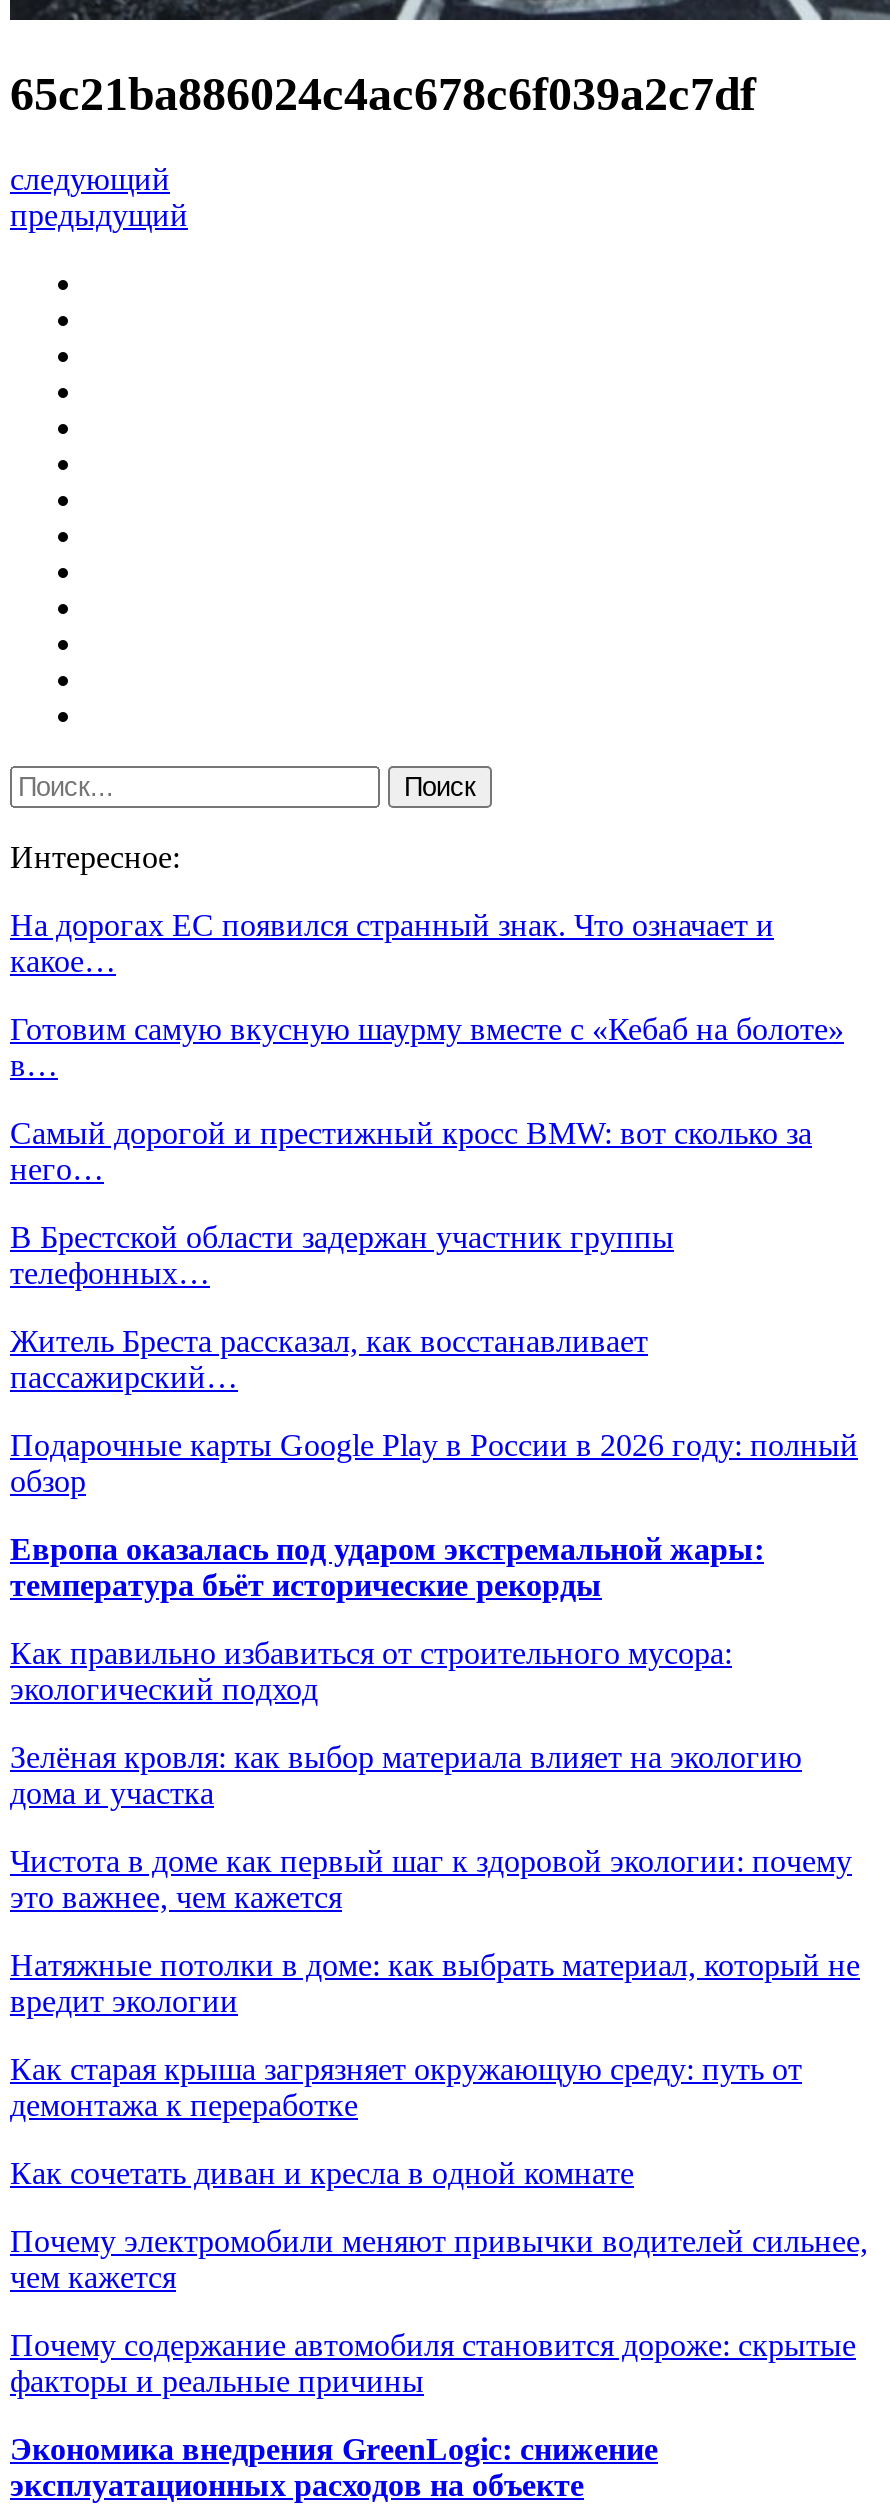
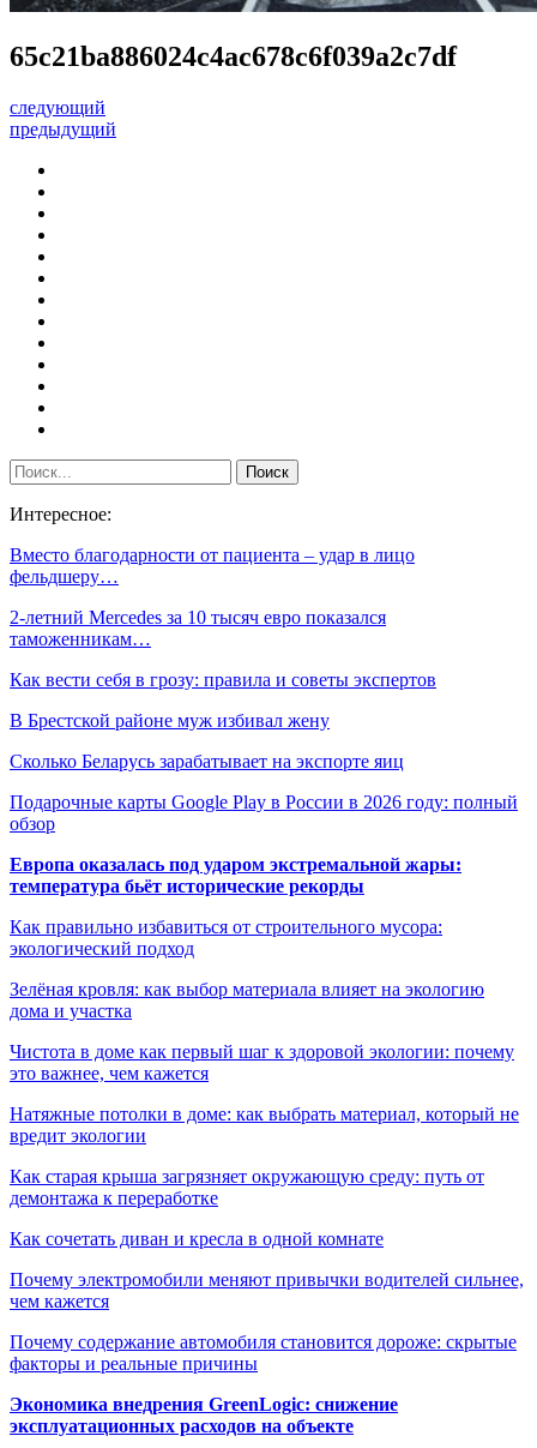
[10,908,774,978] На дорогах ЕС появился странный знак. Что означает и | какое… -> [10,544,415,586] Вместо благодарности от пациента – удар в лицо | фельдшеру…
[10,1012,844,1082] Готовим самую вкусную шаурму вместе с «Кебаб на болоте» | в… -> [10,607,386,649] 2-летний Mercedes за 10 тысяч евро показался | таможенникам…
[10,1116,812,1186] Самый дорогой и престижный кросс BMW: вот сколько за | него… -> [10,669,436,690] Как вести себя в грозу: правила и советы экспертов
[10,1220,674,1290] В Брестской области задержан участник группы | телефонных… -> [10,710,330,730] В Брестской районе муж избивал жену
[10,1324,648,1394] Житель Бреста рассказал, как восстанавливает | пассажирский… -> [10,751,404,771] Сколько Беларусь зарабатывает на экспорте яиц

